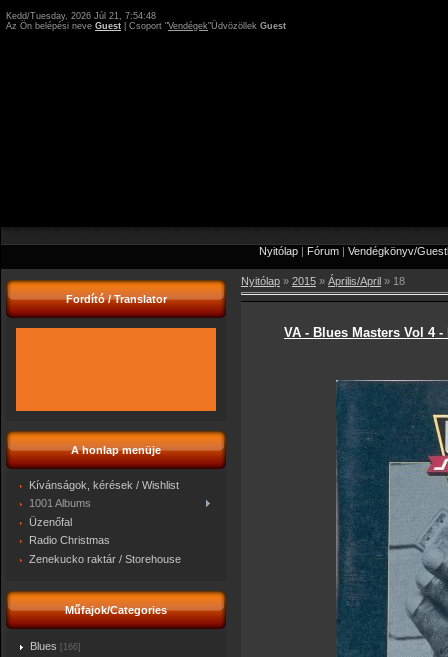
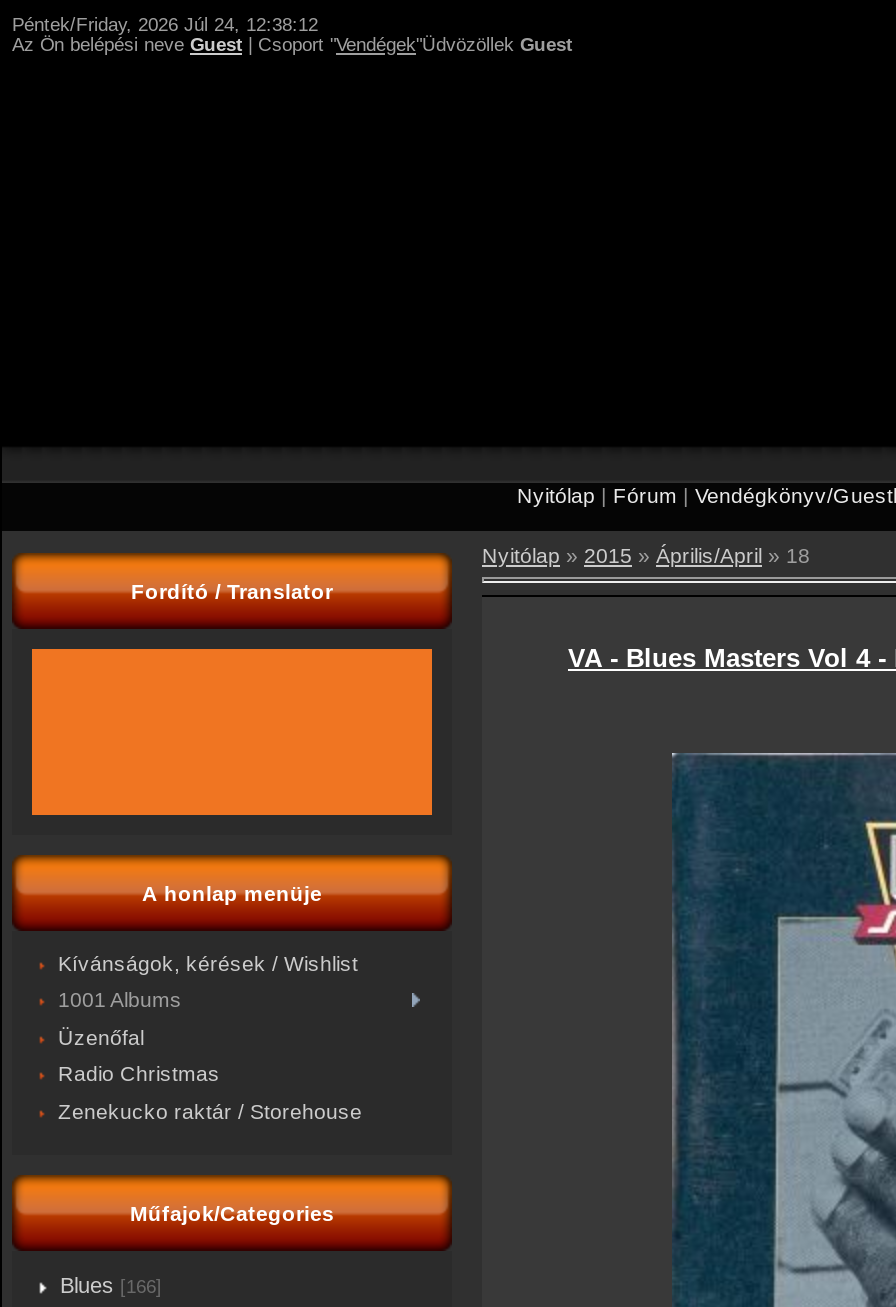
[6,11,156,21] Kedd/Tuesday, 2026 Júl 21, 7:54:48 -> [12,15,318,35] Péntek/Friday, 2026 Júl 24, 12:38:12

